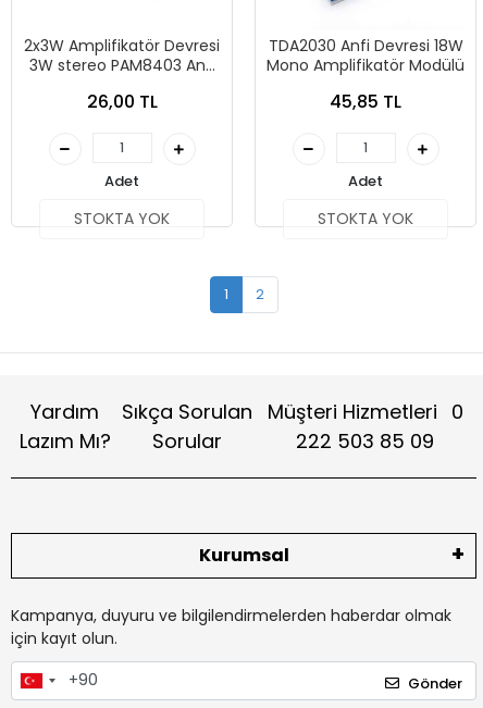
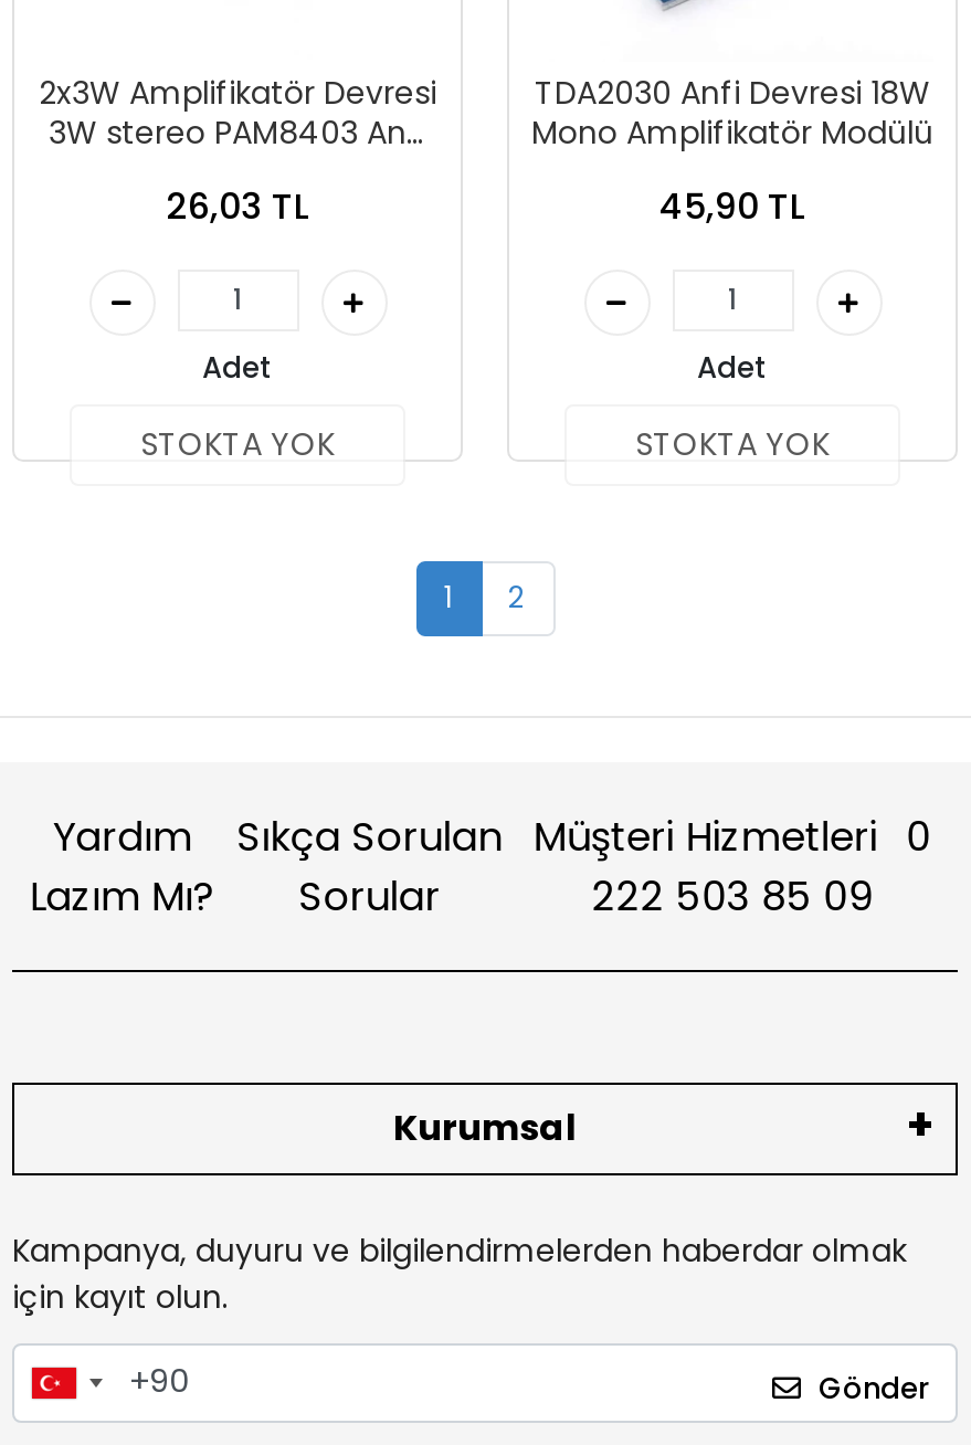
[86,89,157,114] 26,00 TL -> [166,180,309,231] 26,03 TL
[330,89,401,114] 45,85 TL -> [659,180,805,231] 45,90 TL

